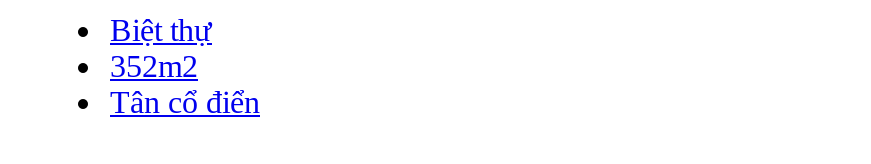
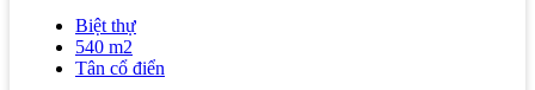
[110,49,198,83] 352m2 -> [75,37,133,57] 540 m2

